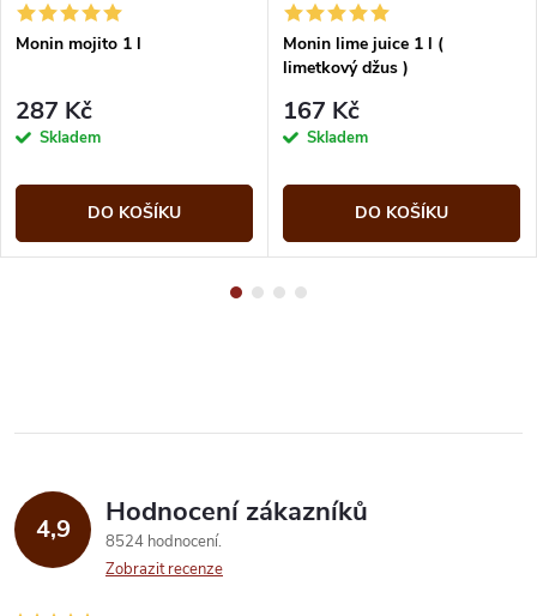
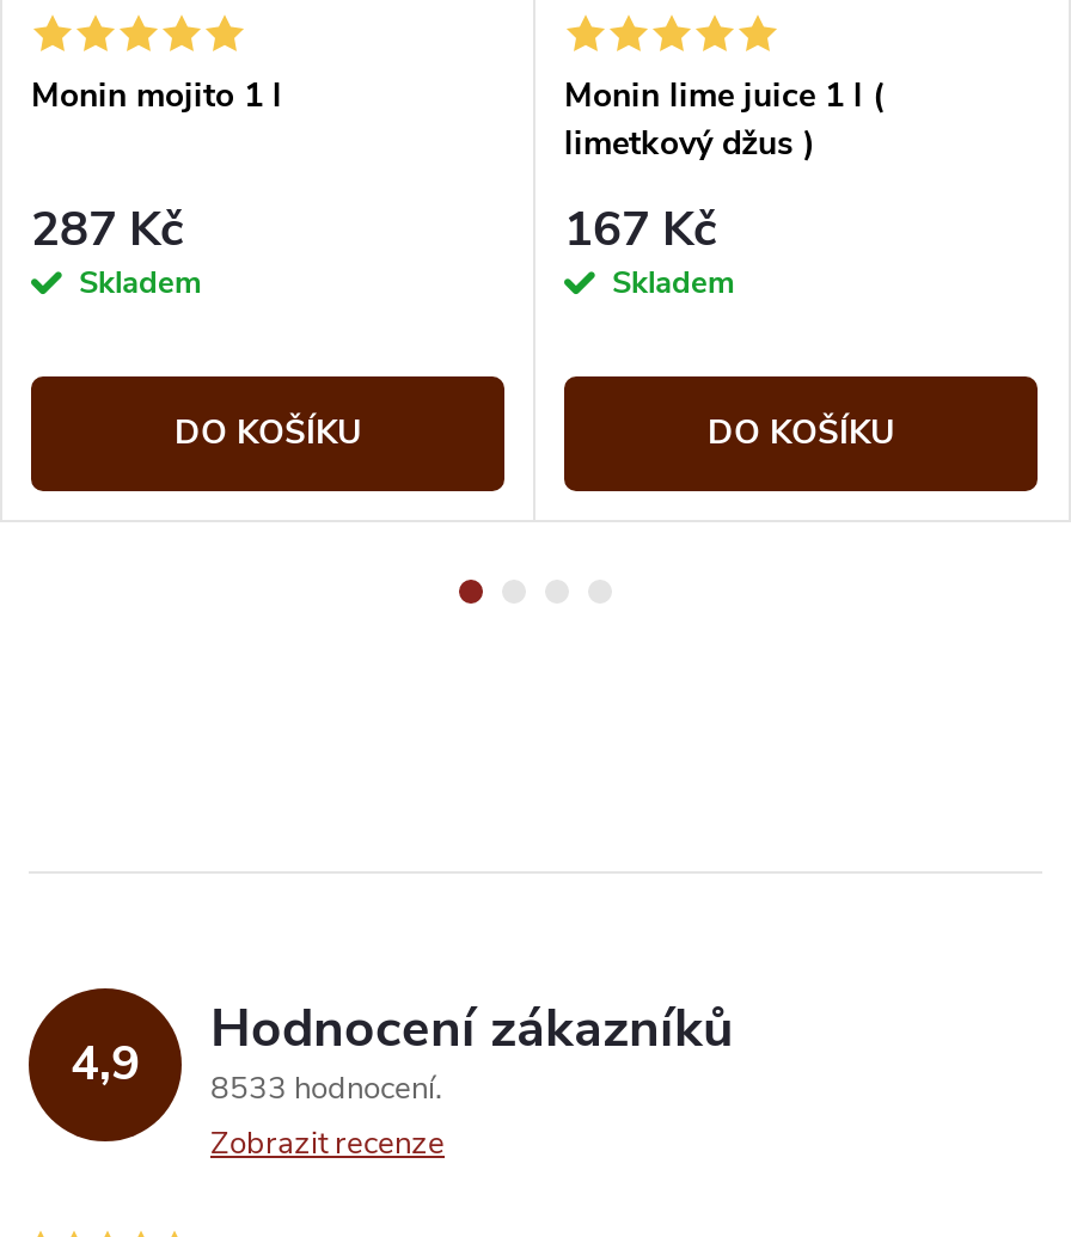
[35,494,368,553] 4,9 8524 hodnocení Hodnocení zákazníků -> [71,994,734,1111] 4,9 8533 hodnocení Hodnocení zákazníků

